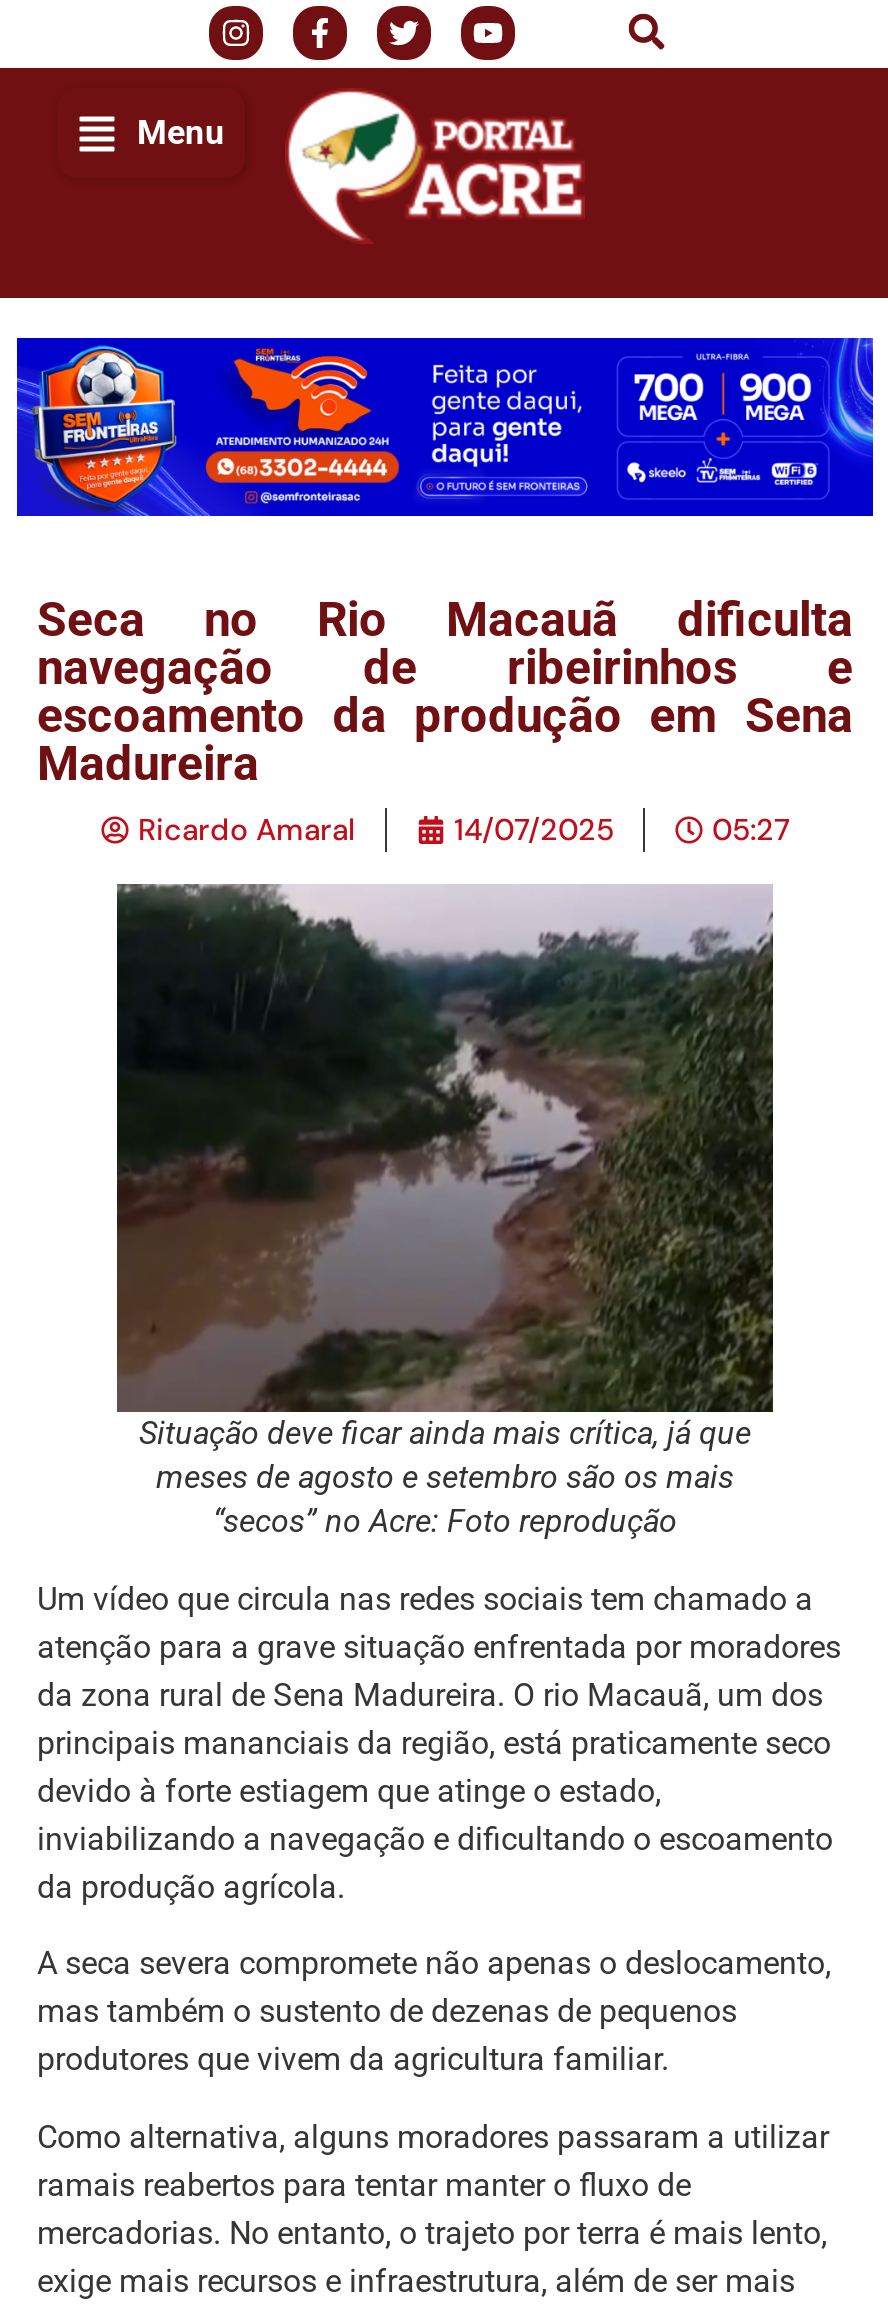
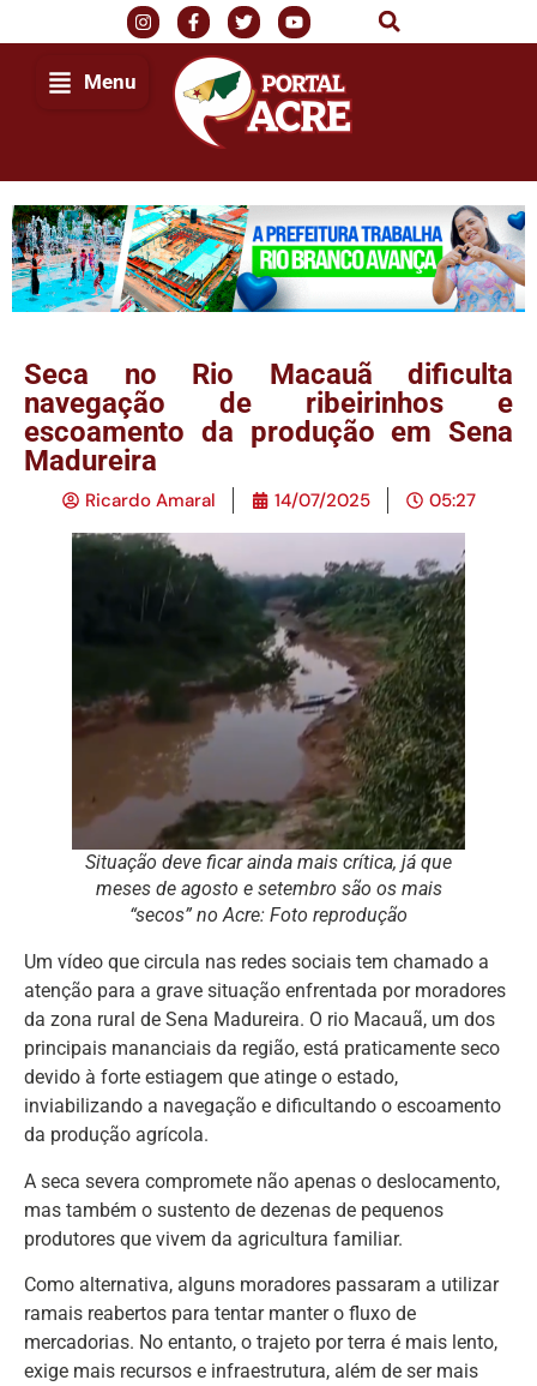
[15,336,875,518] [image] -> [11,204,526,313] [image]

